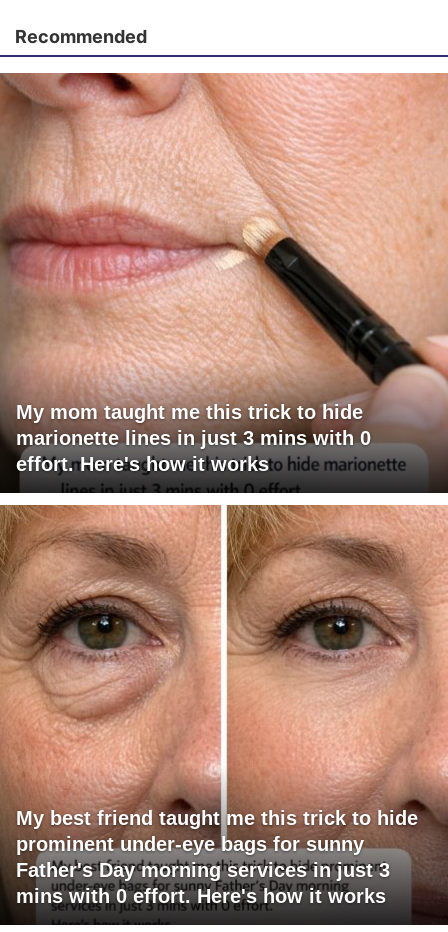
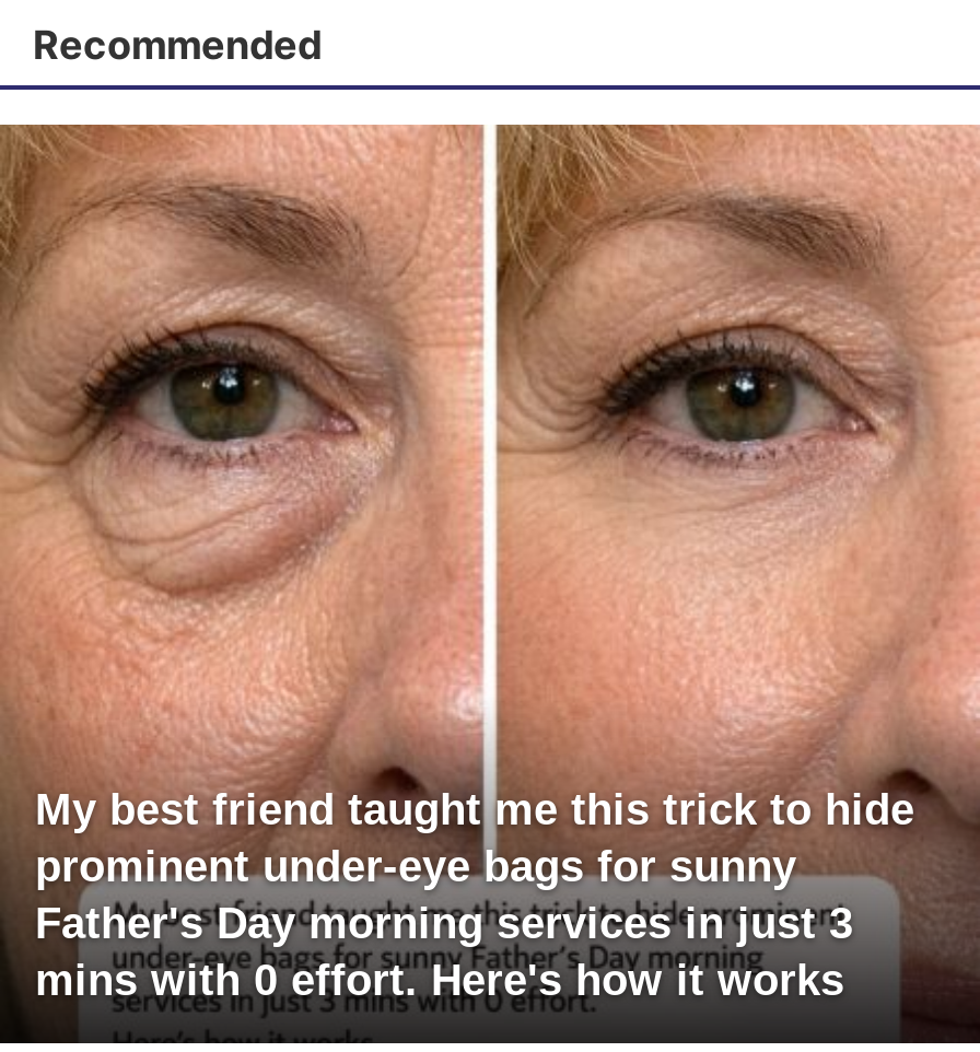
[3,72,445,490] [image] | My mom taught me this trick to hide | marionette lines in just 3 mins with 0 | effort. Here's how it works -> none

